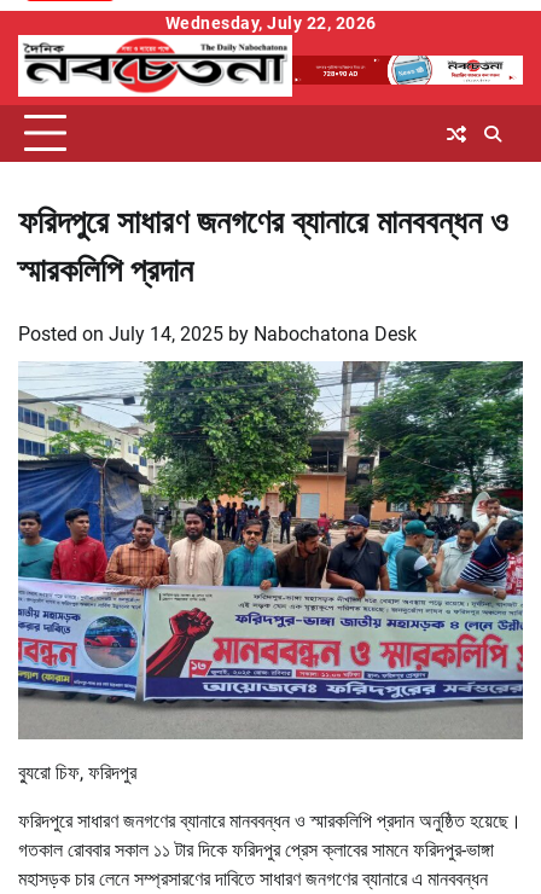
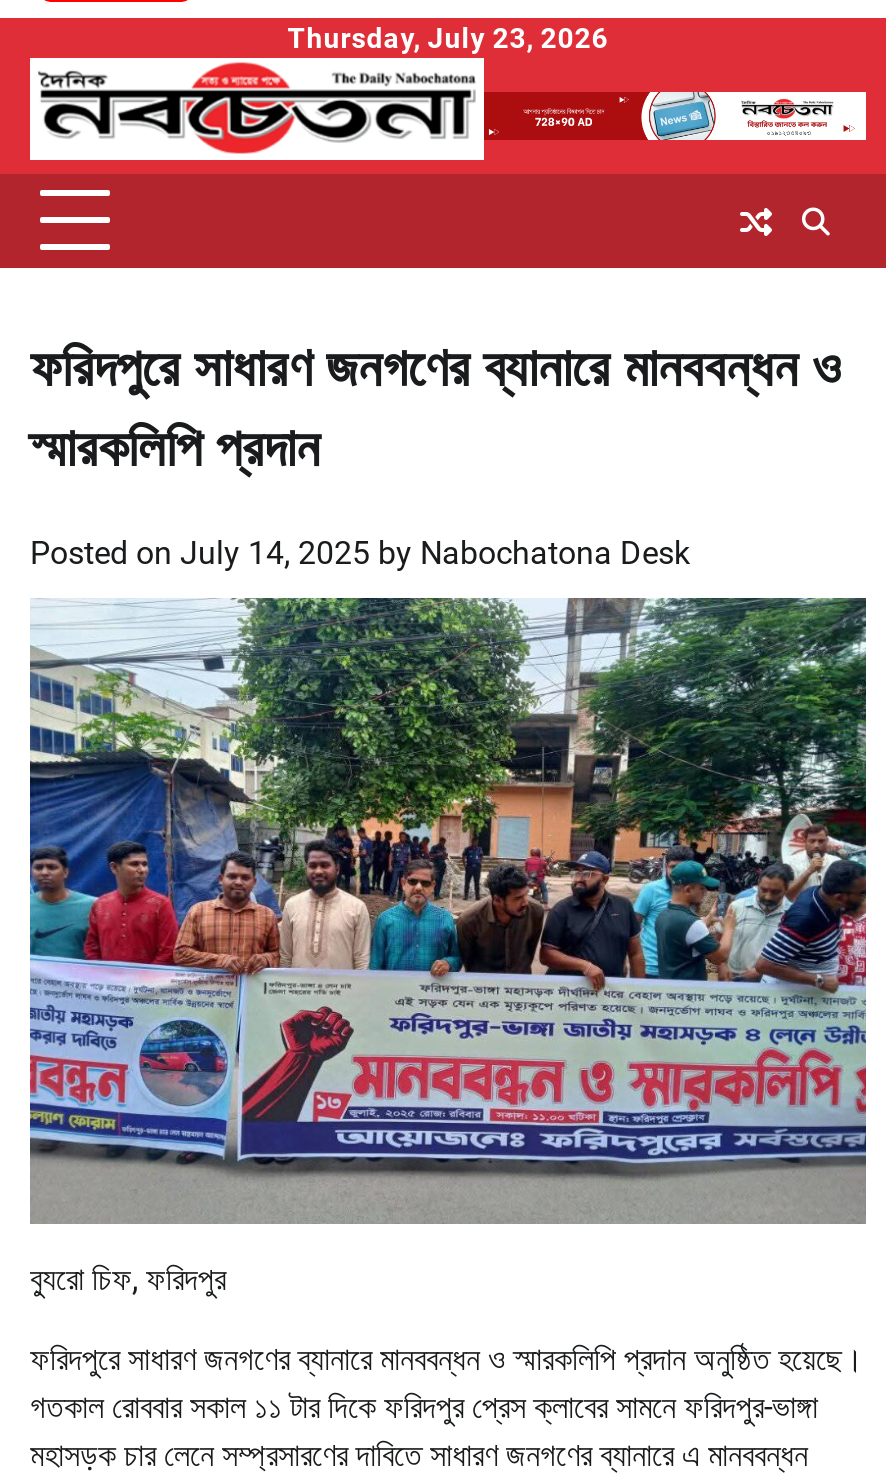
[165,13,376,33] Wednesday, July 22, 2026 -> [288,22,608,54] Thursday, July 23, 2026

